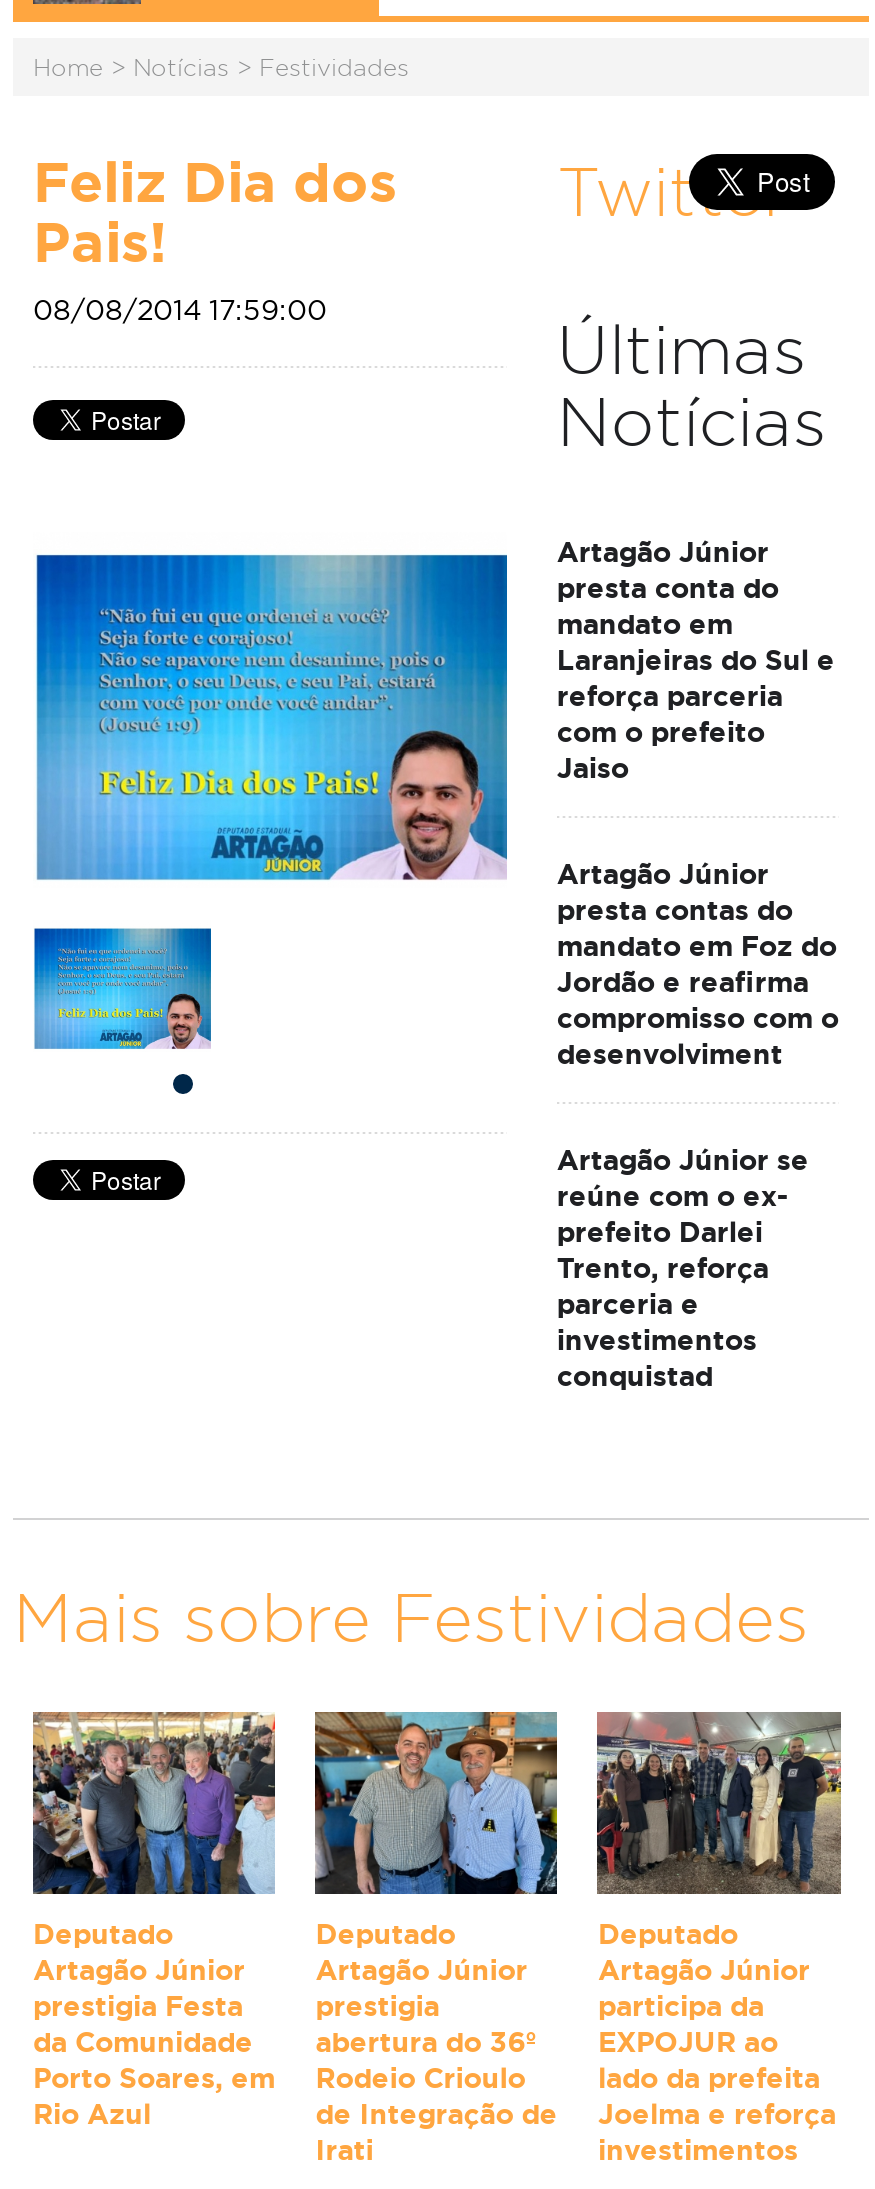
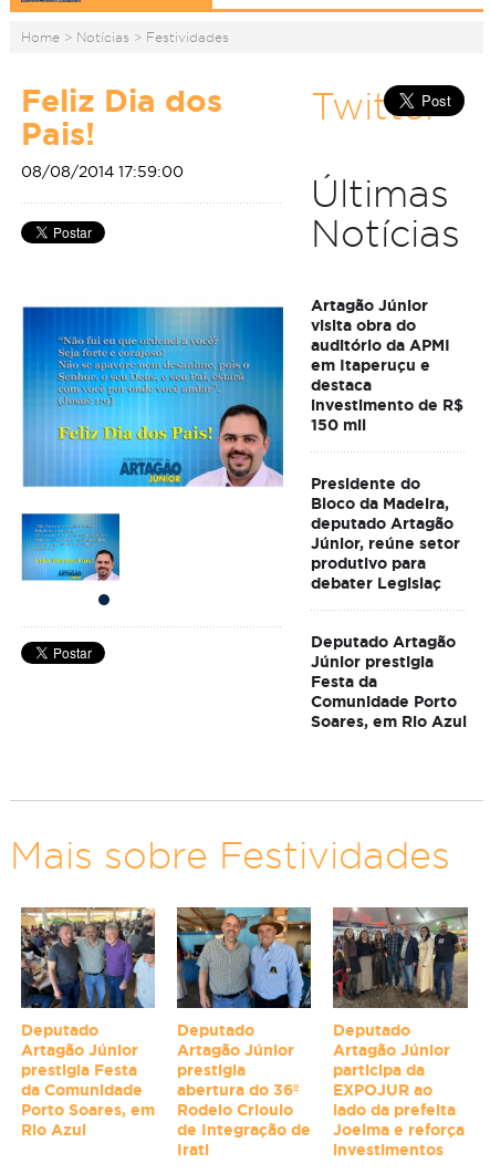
[557,570,835,786] presta conta do | mandato em | Laranjeiras do Sul e | reforça parceria | com o prefeito | Jaiso -> [311,315,463,435] visita obra do | auditório da APMI | em Itaperuçu e | destaca | investimento de R$ | 150 mil
[557,856,839,1072] Artagão Júnior | presta contas do | mandato em Foz do | Jordão e reafirma | compromisso com o | desenvolviment -> [311,474,460,593] Presidente do | Bloco da Madeira, | deputado Artagão | Júnior, reúne setor | produtivo para | debater Legislaç
[557,1142,809,1394] Artagão Júnior se | reúne com o ex- | prefeito Darlei | Trento, reforça | parceria e | investimentos | conquistad -> [311,632,467,731] Deputado Artagão | Júnior prestigia | Festa da | Comunidade Porto | Soares, em Rio Azul

